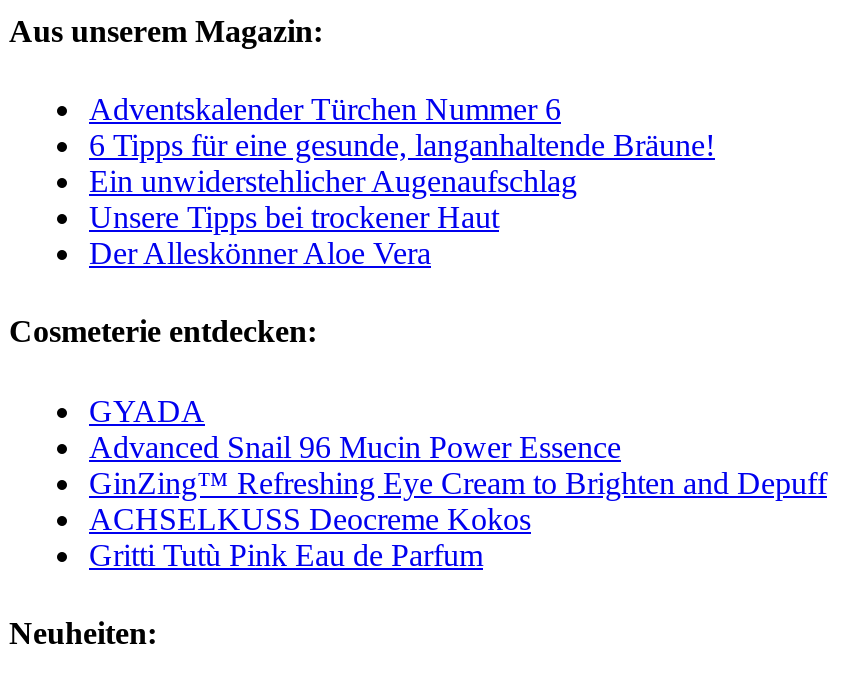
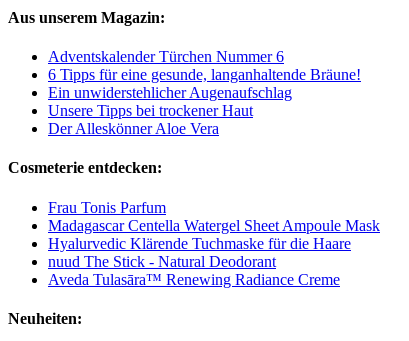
[89,393,827,571] GYADA | Advanced Snail 96 Mucin Power Essence | GinZing™ Refreshing Eye Cream to Brighten and Depuff | ACHSELKUSS Deocreme Kokos | Gritti Tutù Pink Eau de Parfum -> [48,199,380,288] Frau Tonis Parfum | Madagascar Centella Watergel Sheet Ampoule Mask | Hyalurvedic Klärende Tuchmaske für die Haare | nuud The Stick - Natural Deodorant | Aveda Tulasāra™ Renewing Radiance Creme

